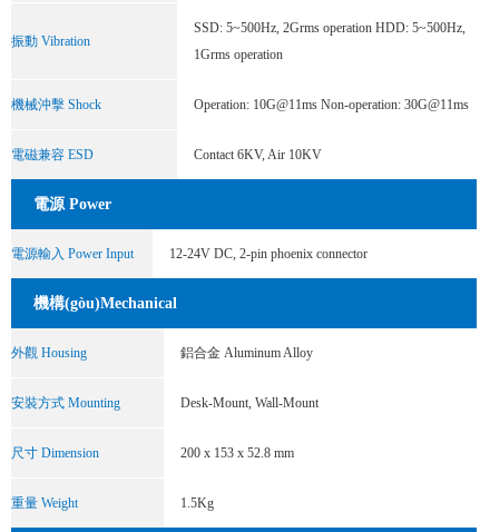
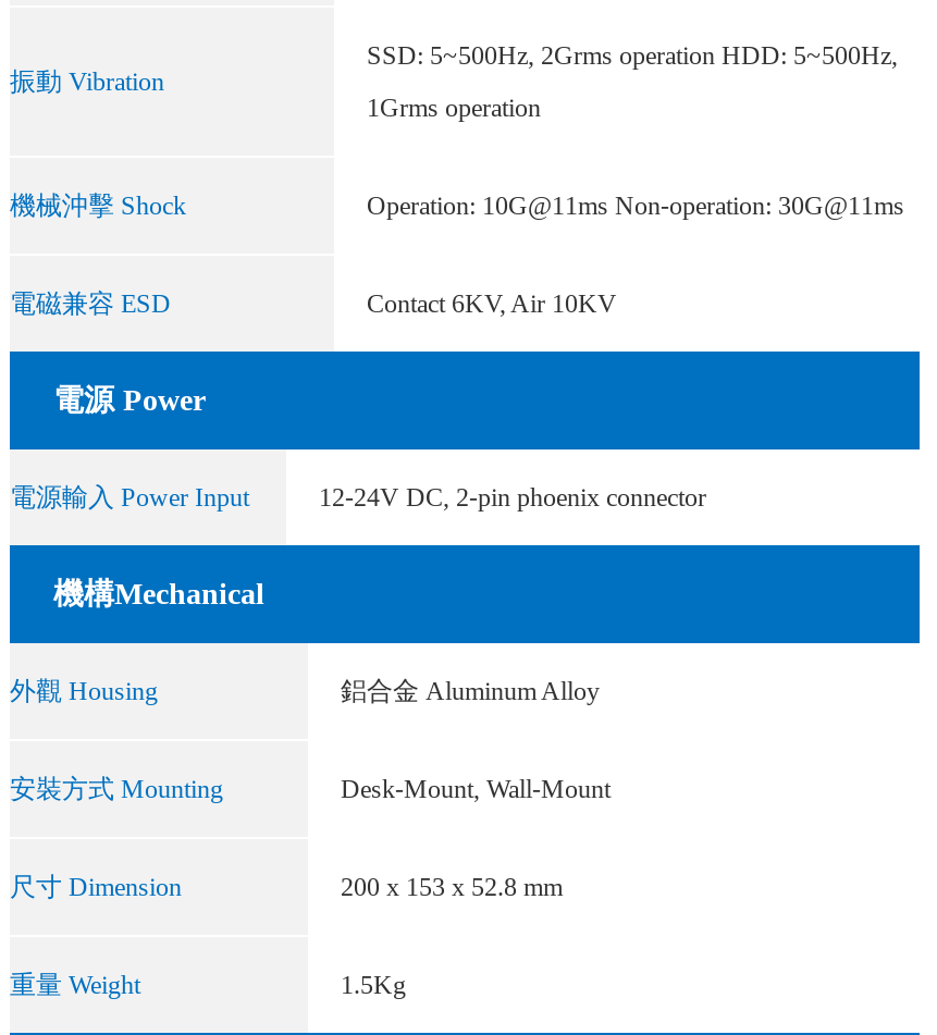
[33,295,177,311] 機構(gòu)Mechanical -> [53,577,264,610] 機構Mechanical

